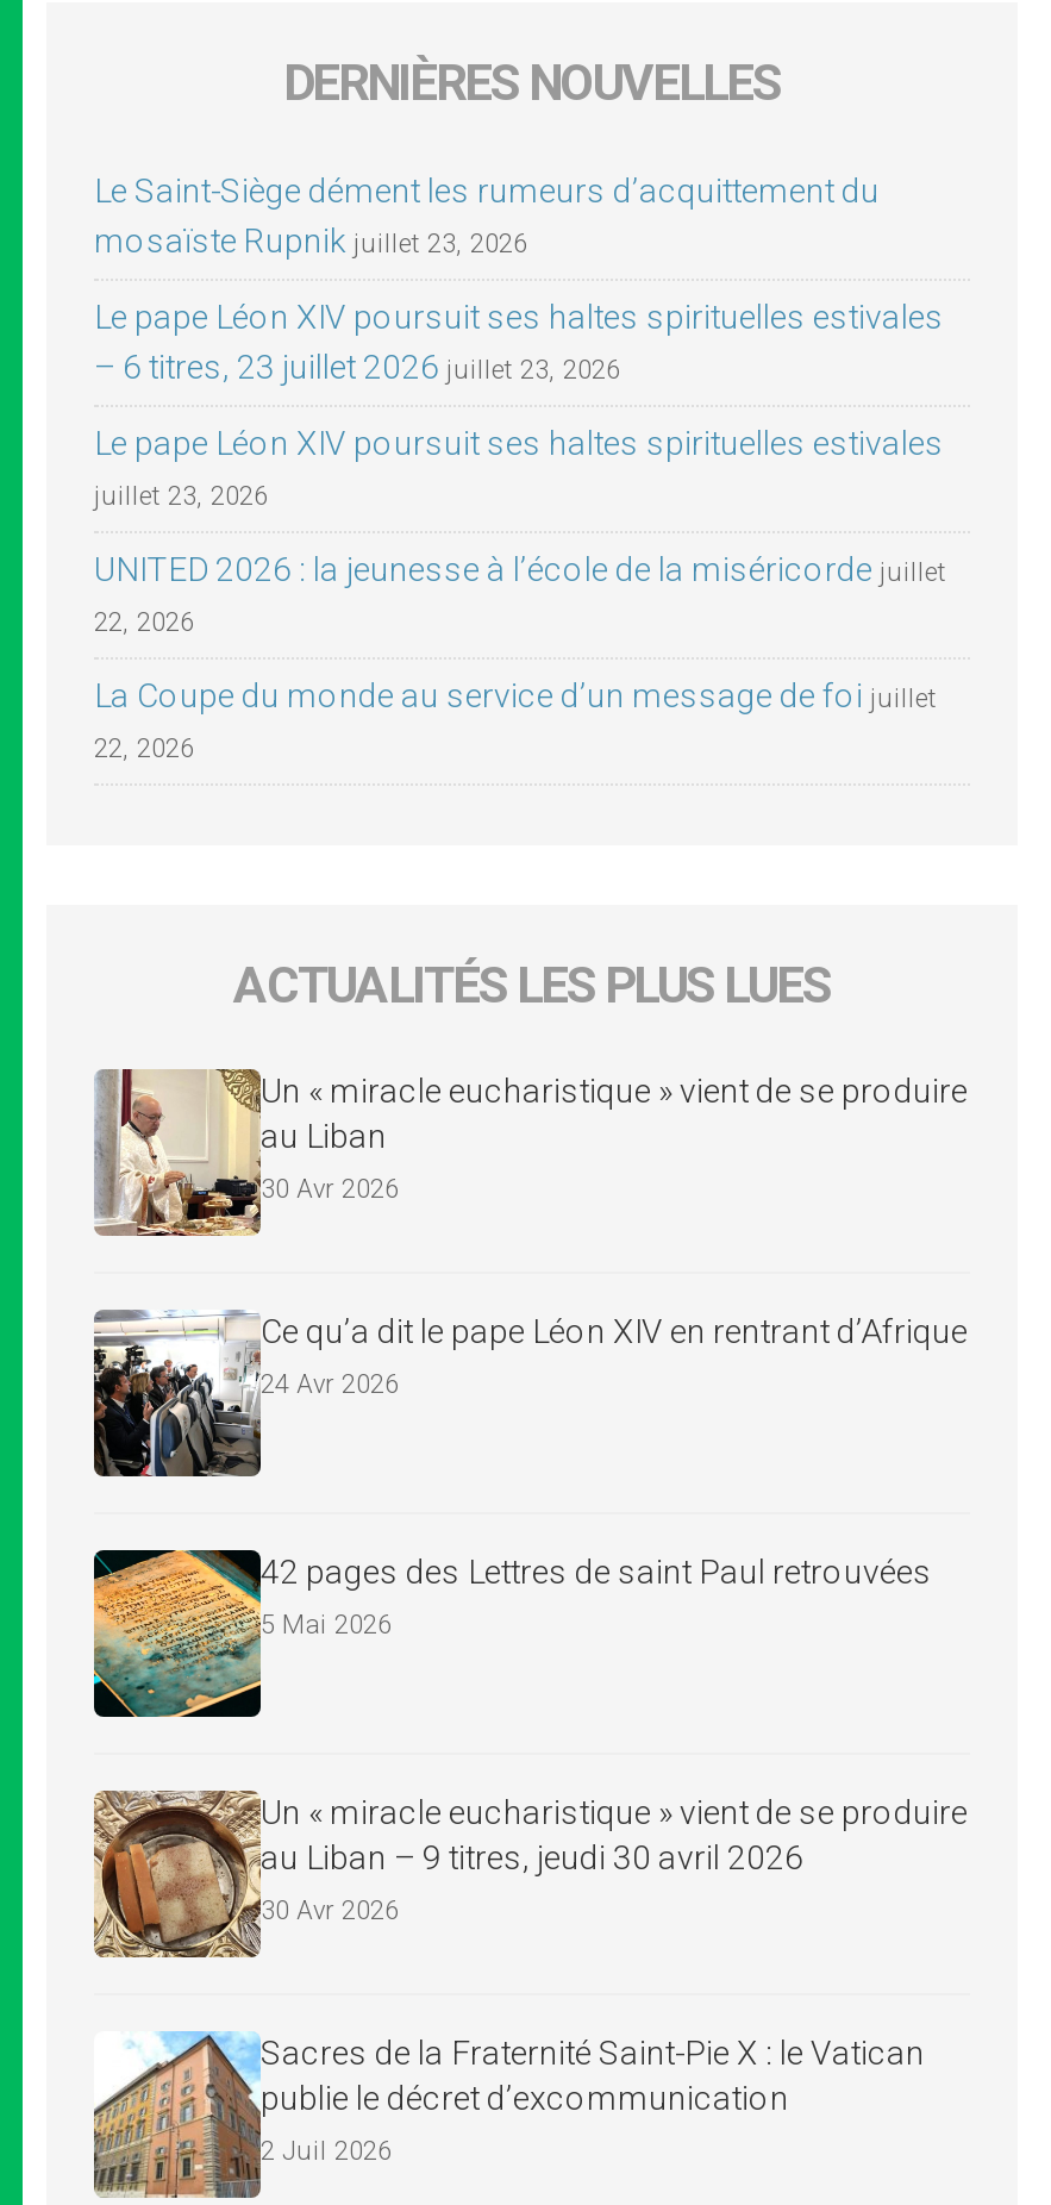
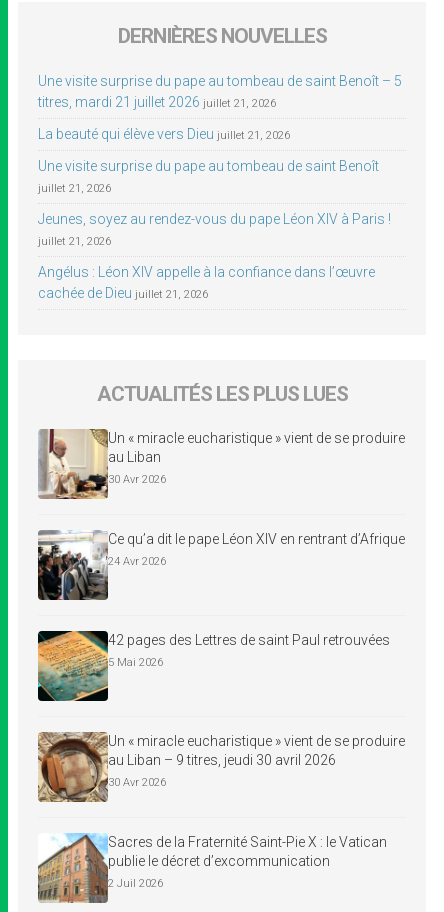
[94,171,946,764] Le Saint-Siège dément les rumeurs d’acquittement du | mosaïste Rupnik juillet 23, 2026 | Le pape Léon XIV poursuit ses haltes spirituelles estivales | – 6 titres, 23 juillet 2026 juillet 23, 2026 | Le pape Léon XIV poursuit ses haltes spirituelles estivales | juillet 23, 2026 | UNITED 2026 : la jeunesse à l’école de la miséricorde juillet | 22, 2026 | La Coupe du monde au service d’un message de foi juillet | 22, 2026 -> [38,73,402,301] Une visite surprise du pape au tombeau de saint Benoît – 5 | titres, mardi 21 juillet 2026 juillet 21, 2026 | La beauté qui élève vers Dieu juillet 21, 2026 | Une visite surprise du pape au tombeau de saint Benoît | juillet 21, 2026 | Jeunes, soyez au rendez-vous du pape Léon XIV à Paris ! | juillet 21, 2026 | Angélus : Léon XIV appelle à la confiance dans l’œuvre | cachée de Dieu juillet 21, 2026

